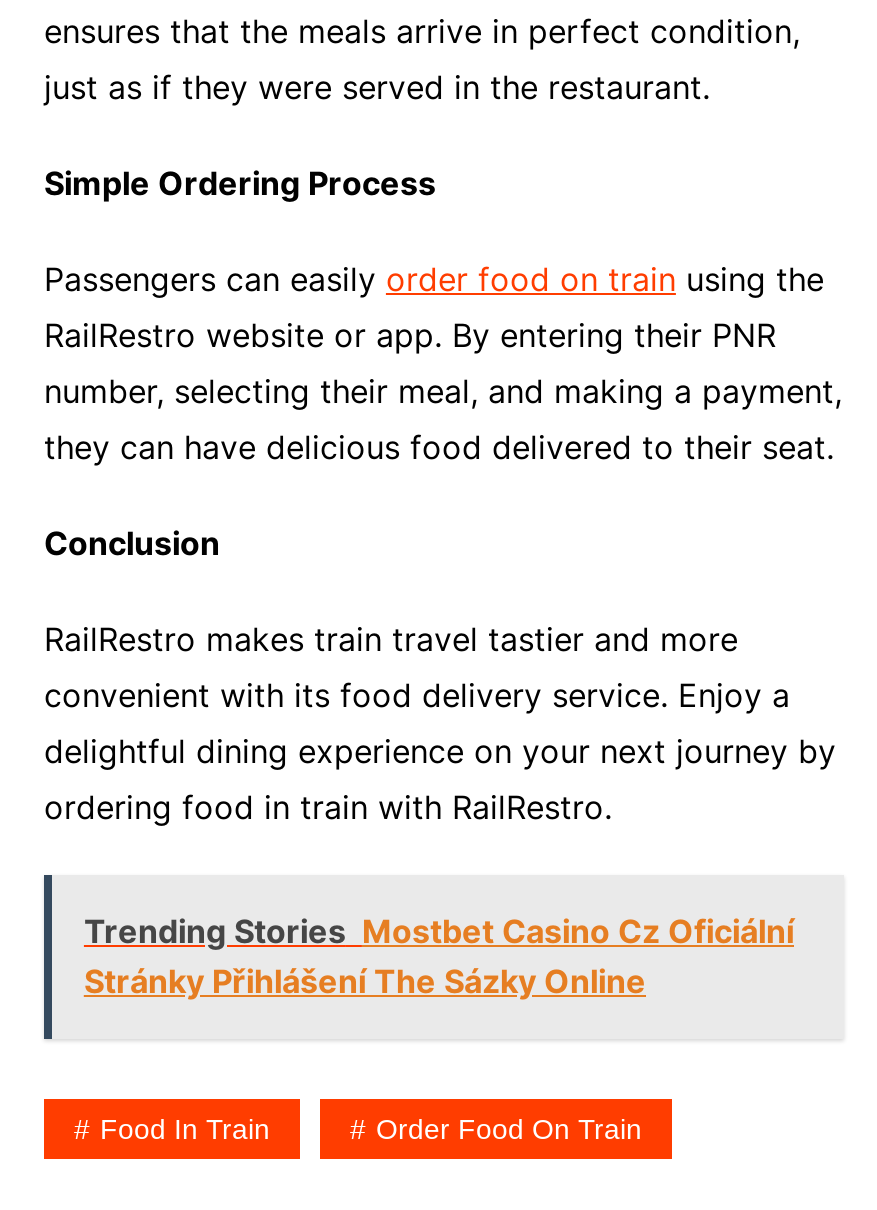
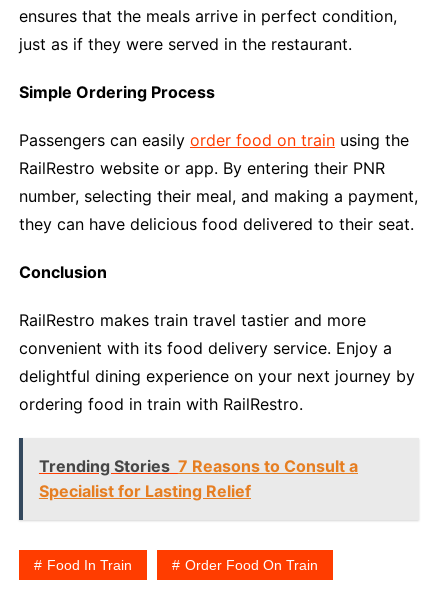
[84,911,794,1001] Trending Stories Mostbet Casino Cz Oficiální | Stránky Přihlášení The Sázky Online -> [39,456,358,501] Trending Stories 7 Reasons to Consult a | Specialist for Lasting Relief

